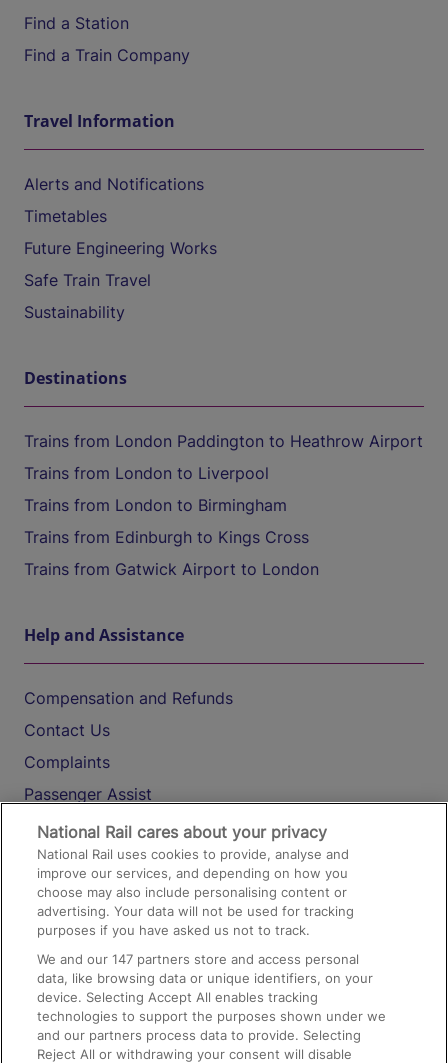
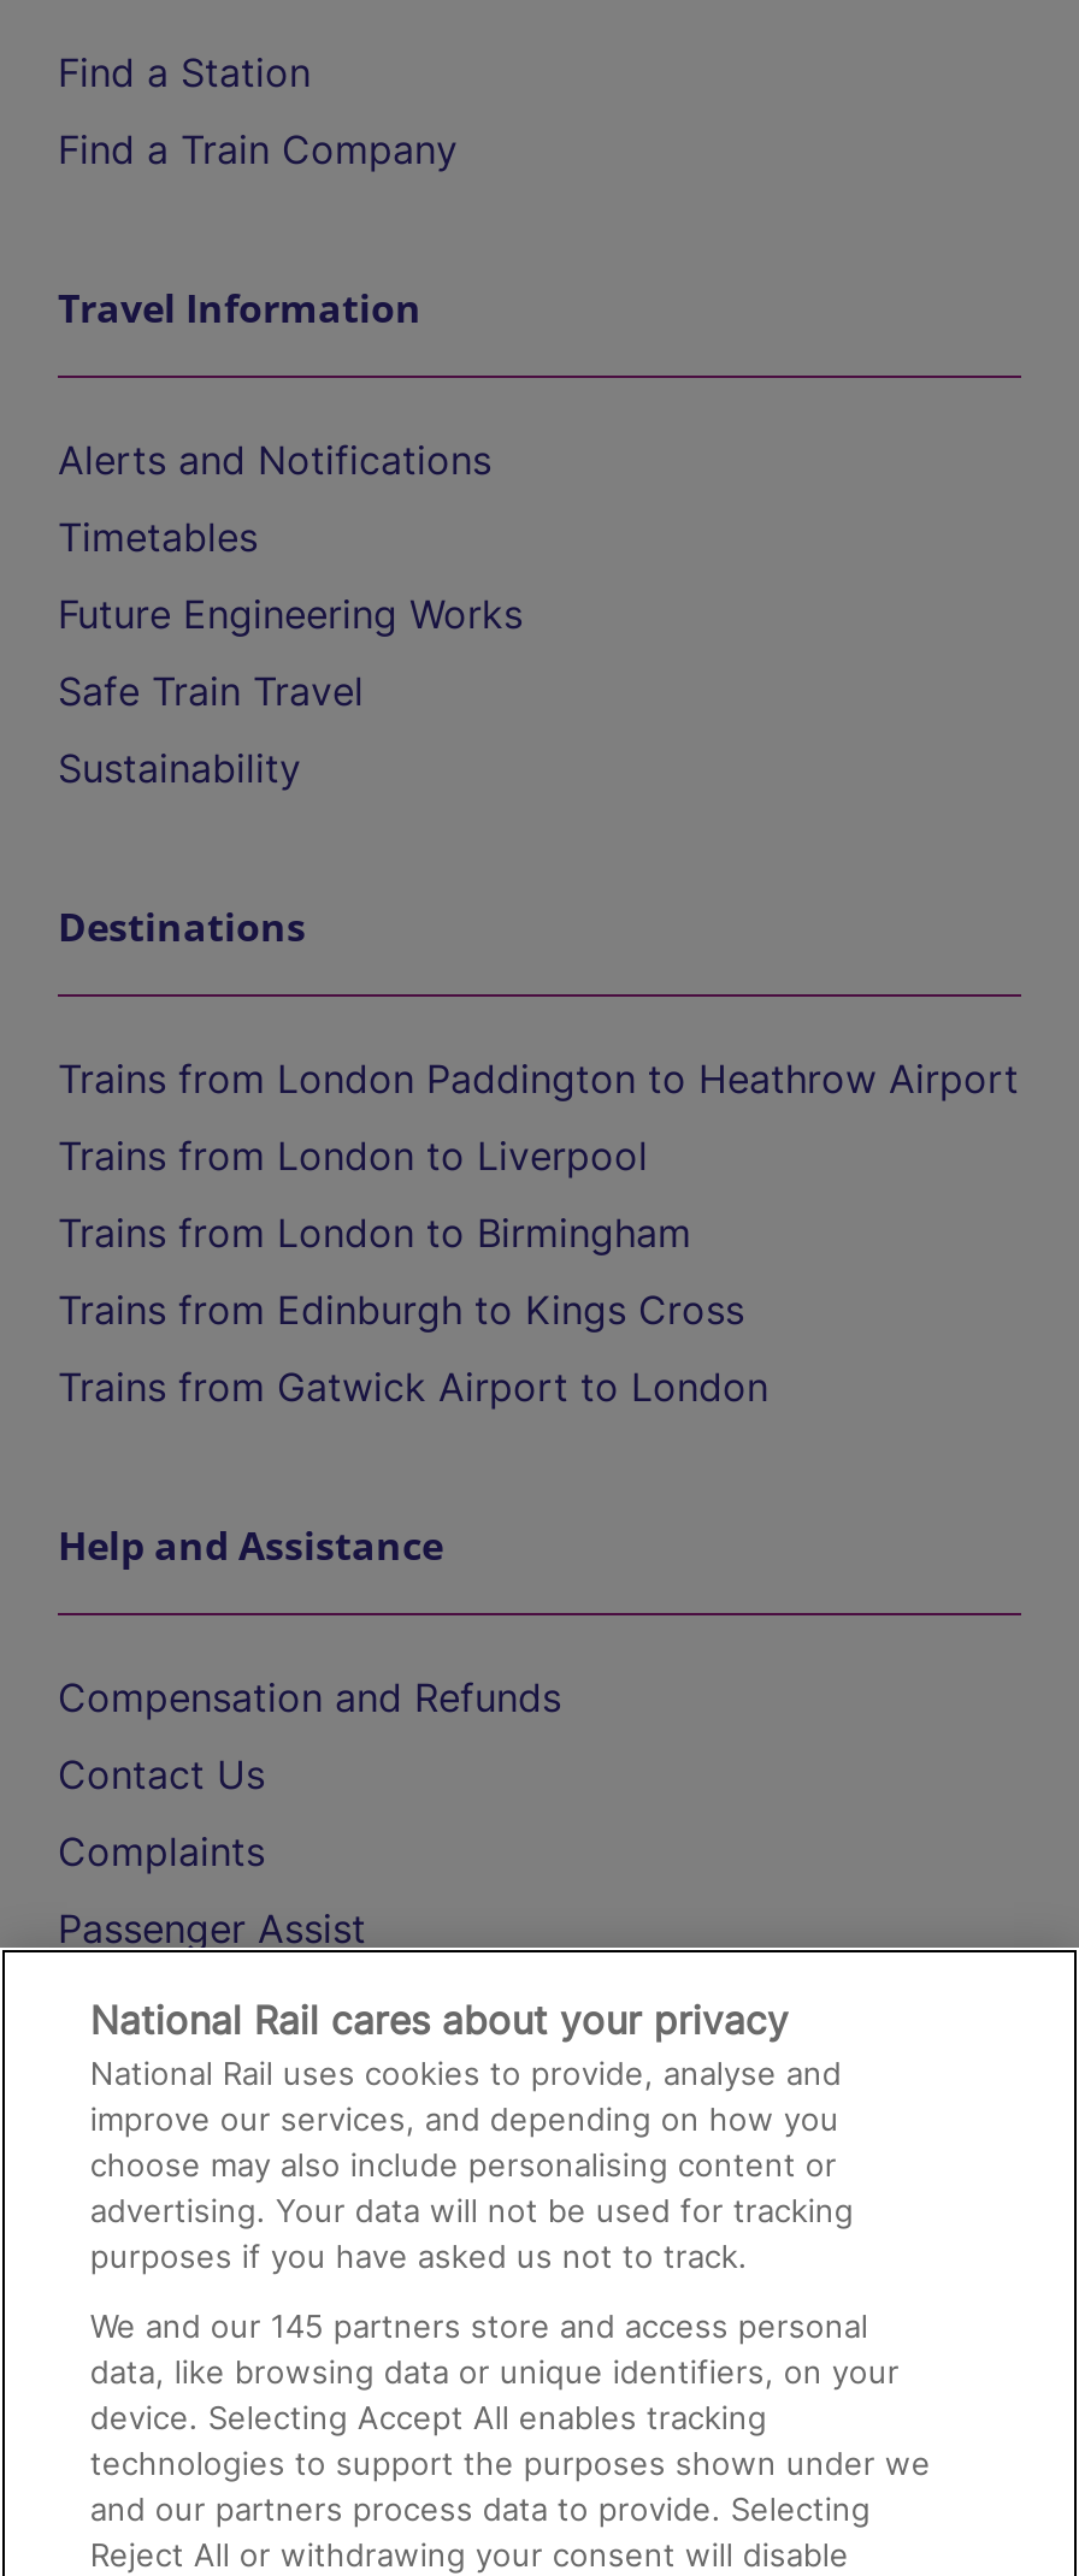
[37,951,359,967] We and our 147 partners store and access personal -> [90,2306,868,2345] We and our 145 partners store and access personal

